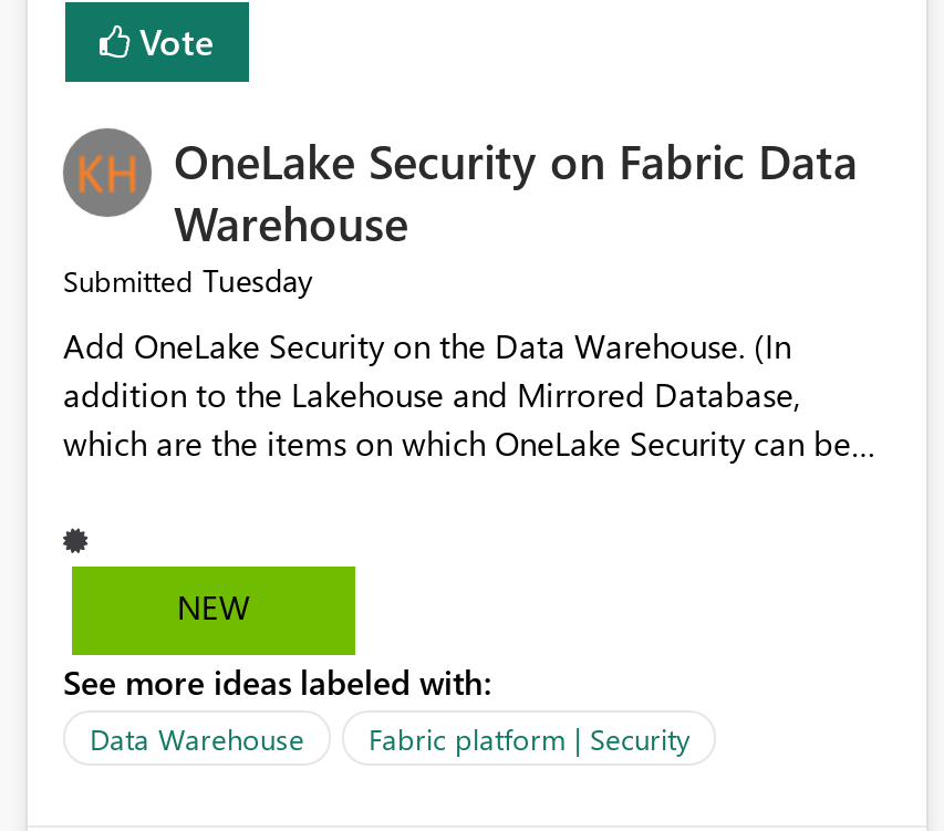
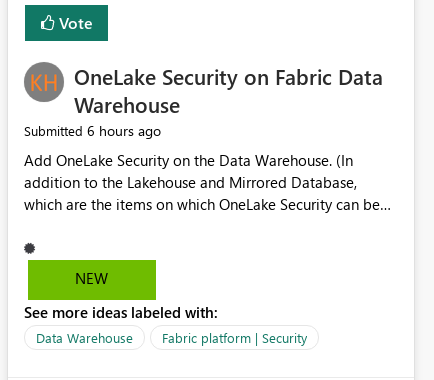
[63,260,313,302] Submitted Tuesday -> [24,121,161,140] Submitted 6 hours ago

